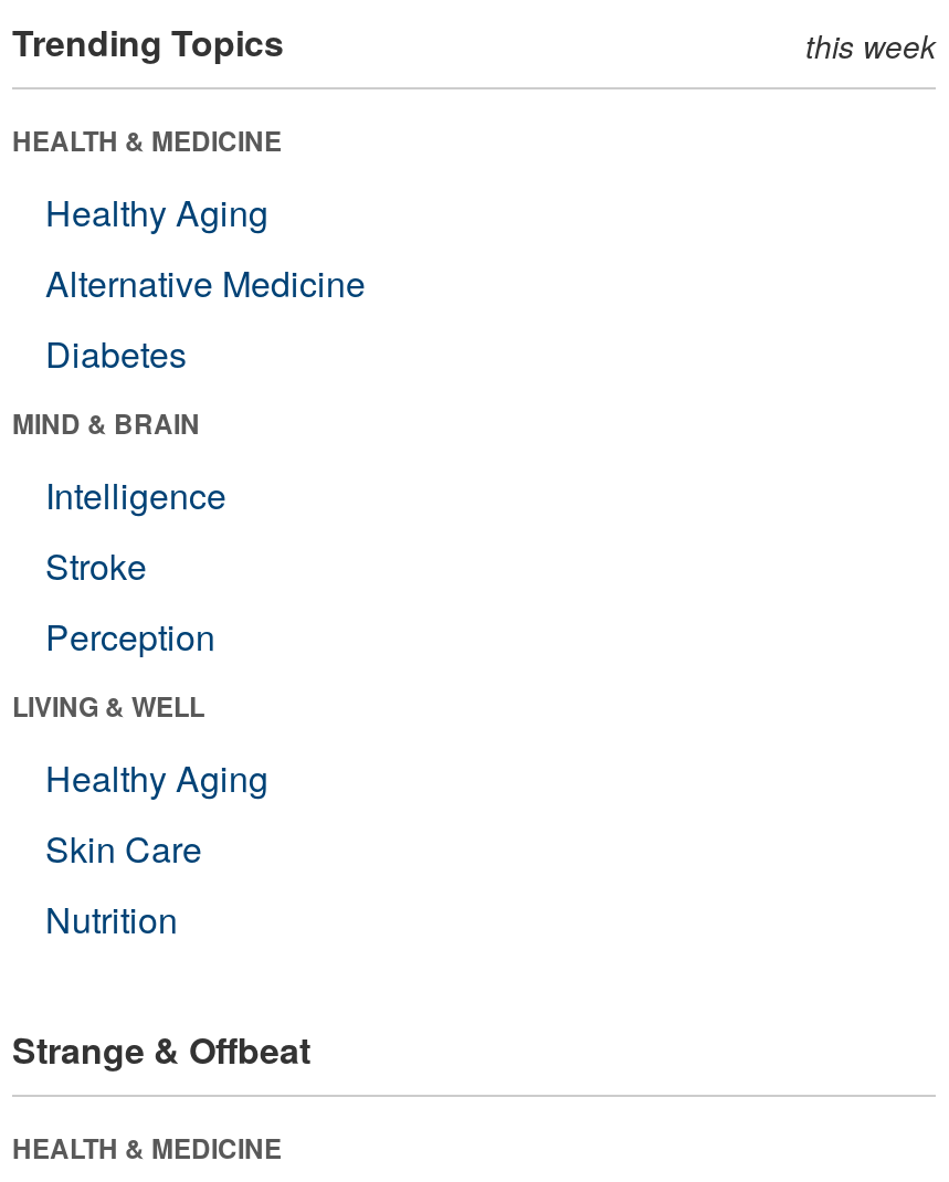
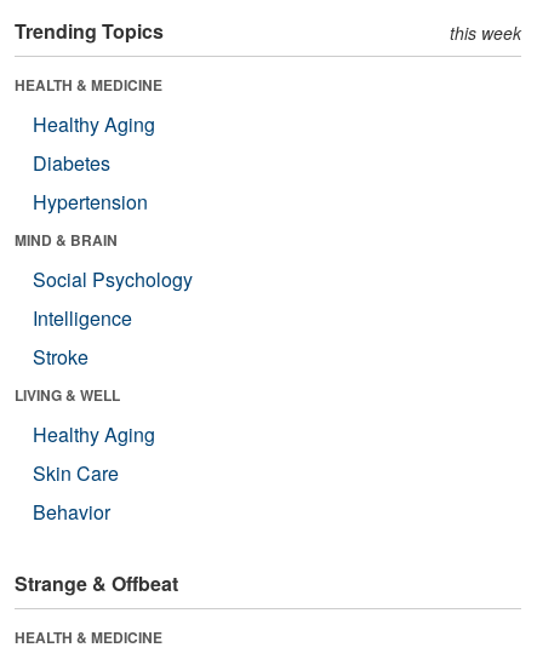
[45,257,366,308] Alternative Medicine -> none
moved [45,328,187,378] -> [33,149,110,177]: Diabetes
none -> [33,188,148,215] Hypertension
none -> [33,265,193,293] Social Psychology
moved [45,469,226,591] -> [33,304,132,370]: Intelligence | Stroke
[45,610,215,661] Perception -> none
[45,893,178,944] Nutrition -> [33,498,110,526] Behavior

